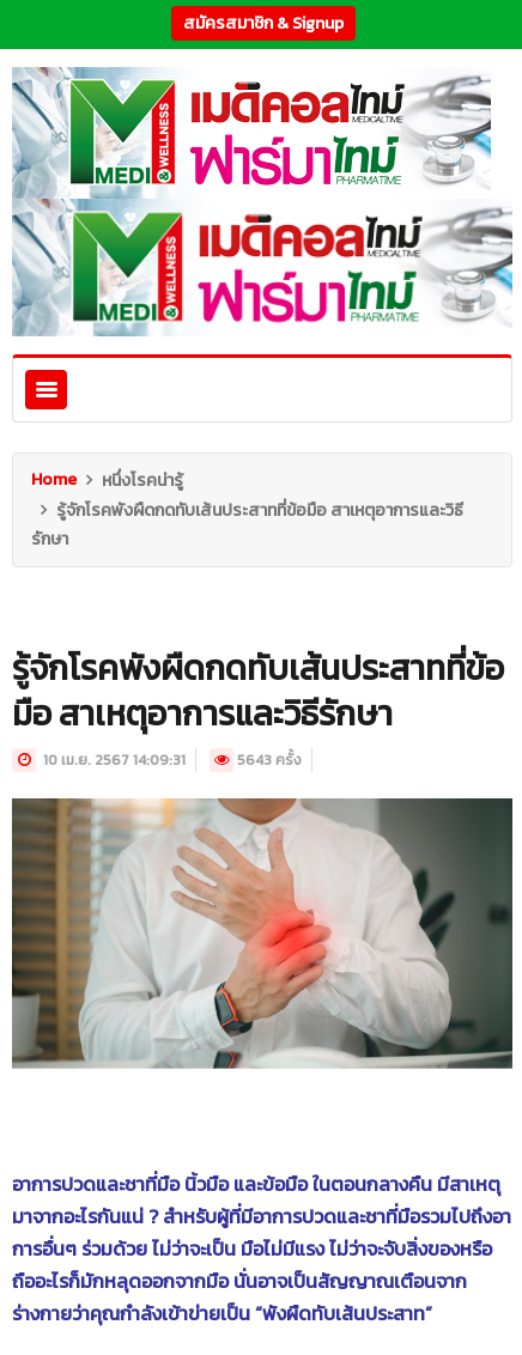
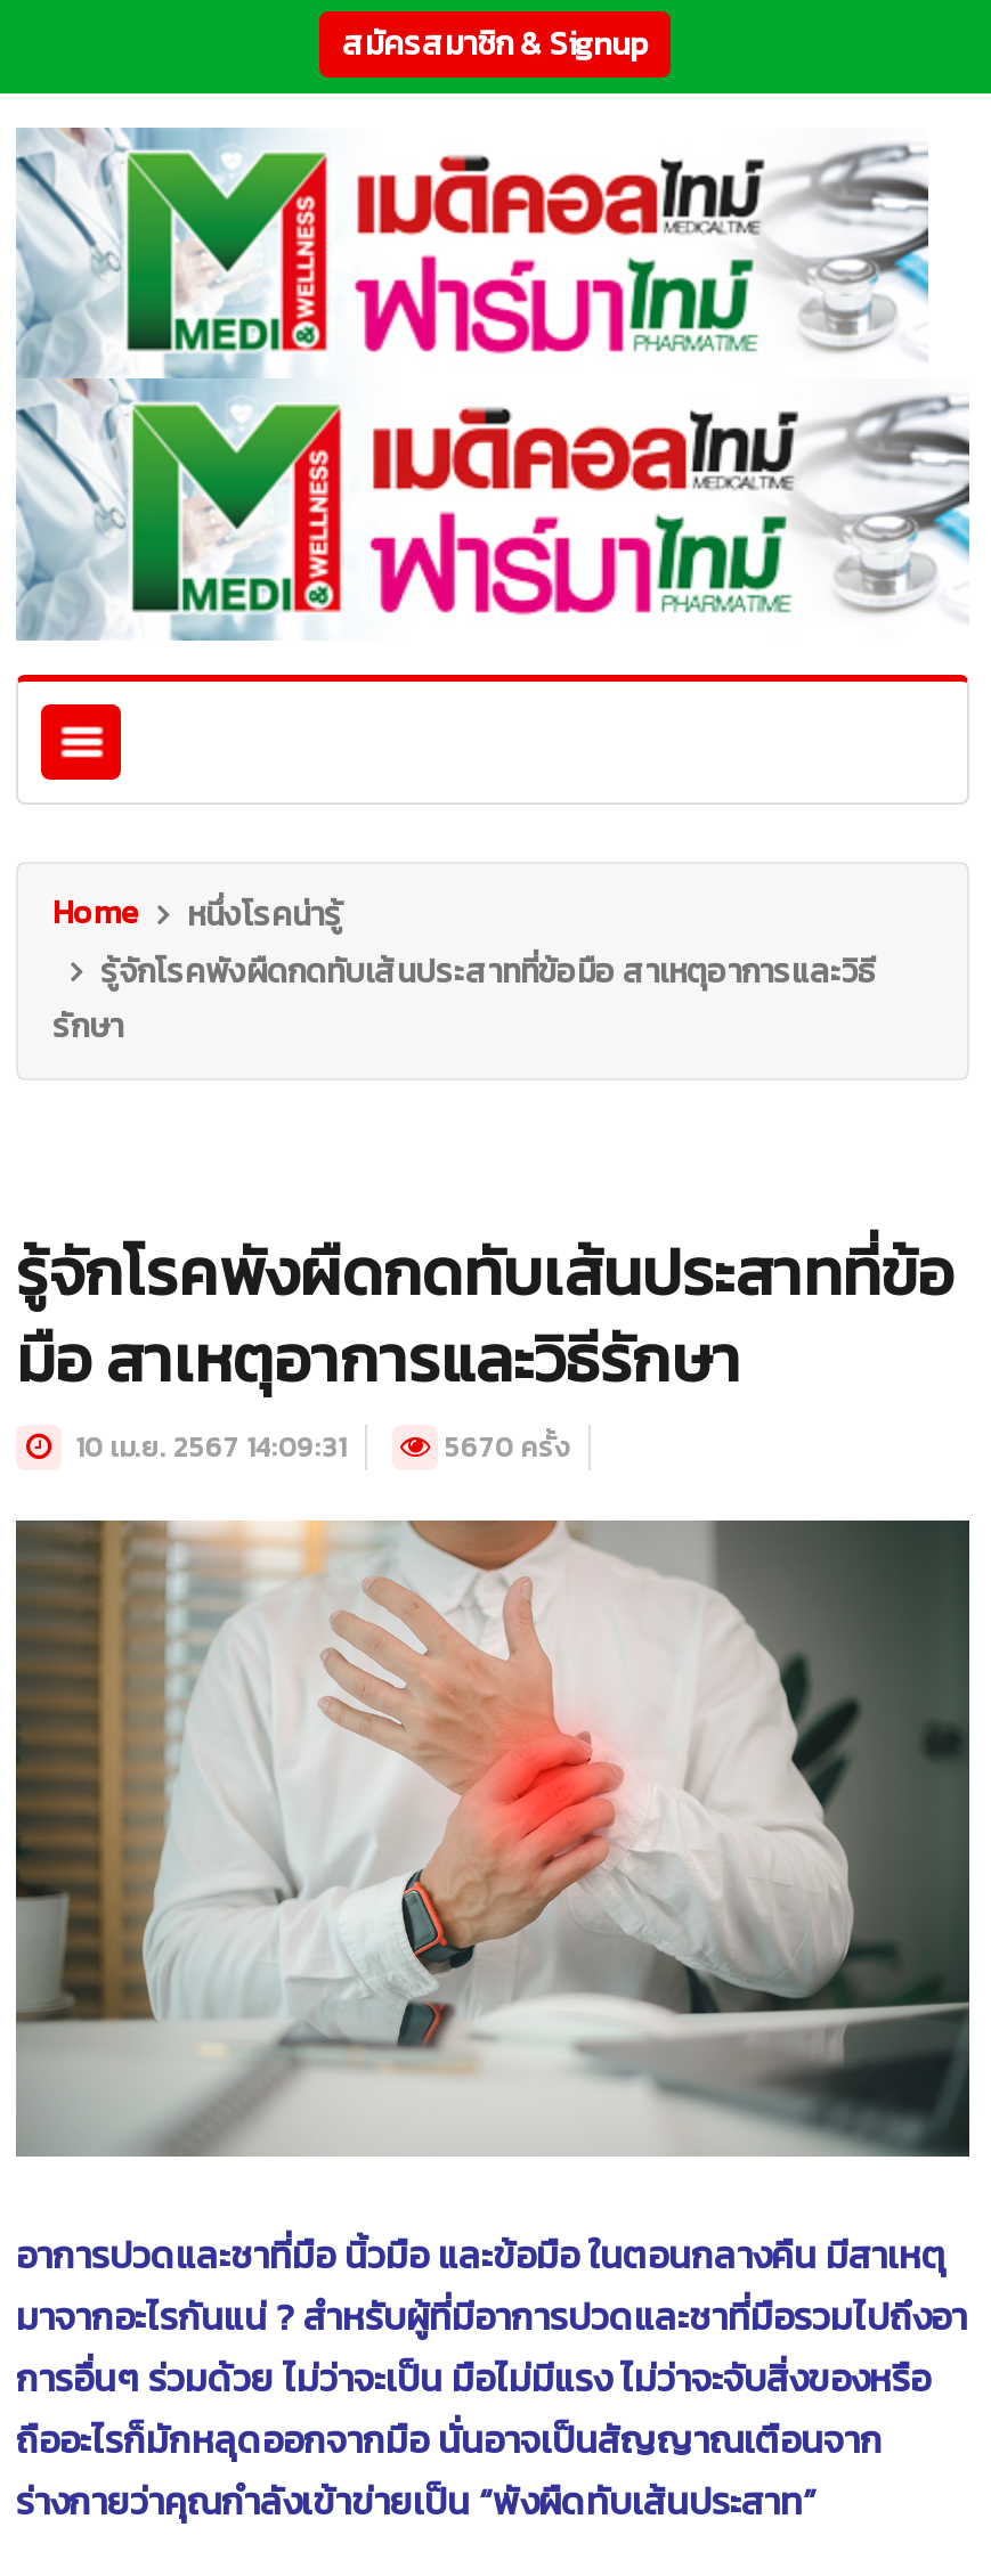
[237,749,302,771] 5643 ครั้ง -> [445,1427,570,1468] 5670 ครั้ง
none -> [14,2036,972,2159] [image]

